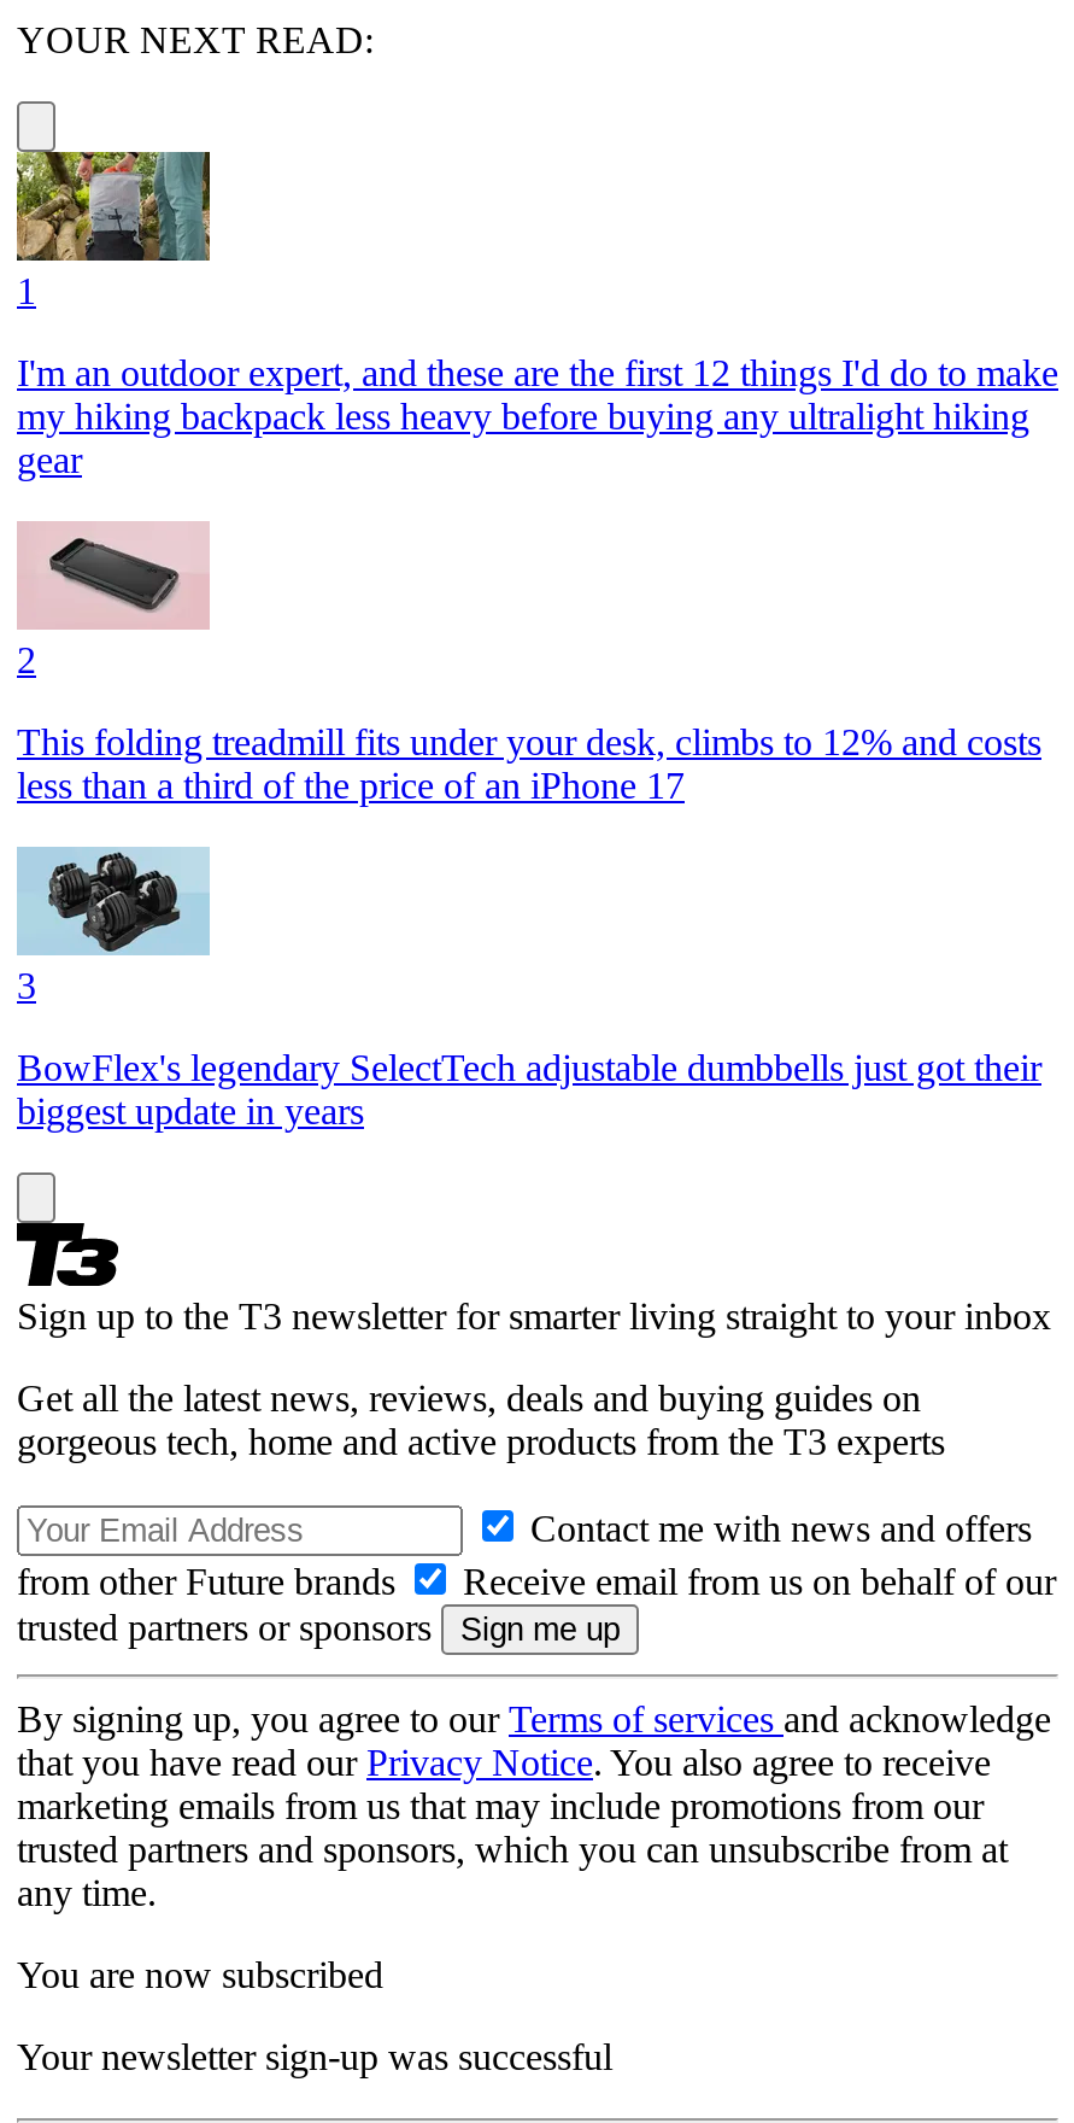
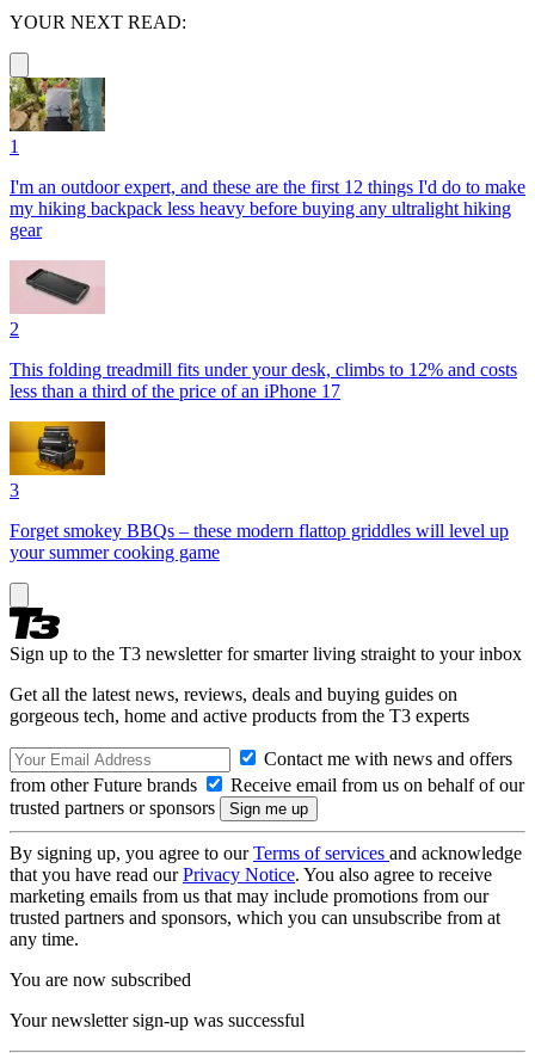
[17,844,1041,1130] [image] | BowFlex's legendary SelectTech adjustable dumbbells just got their | biggest update in years -> [8,420,509,562] [image] | Forget smokey BBQs – these modern flattop griddles will level up | your summer cooking game

